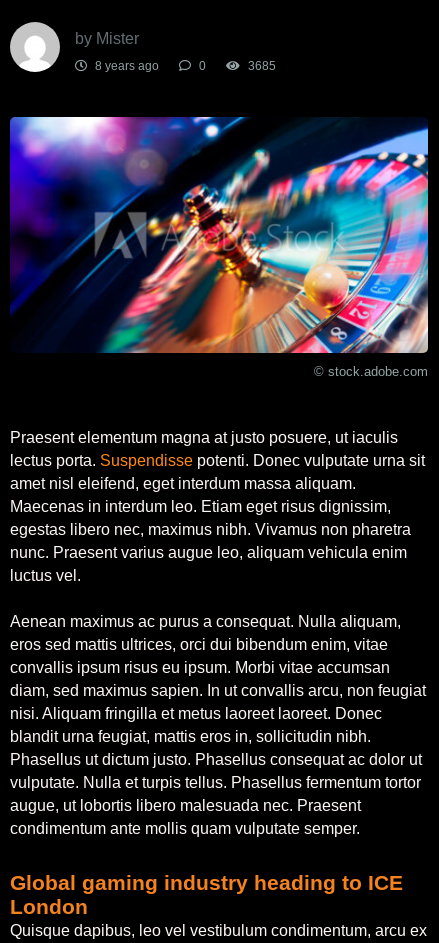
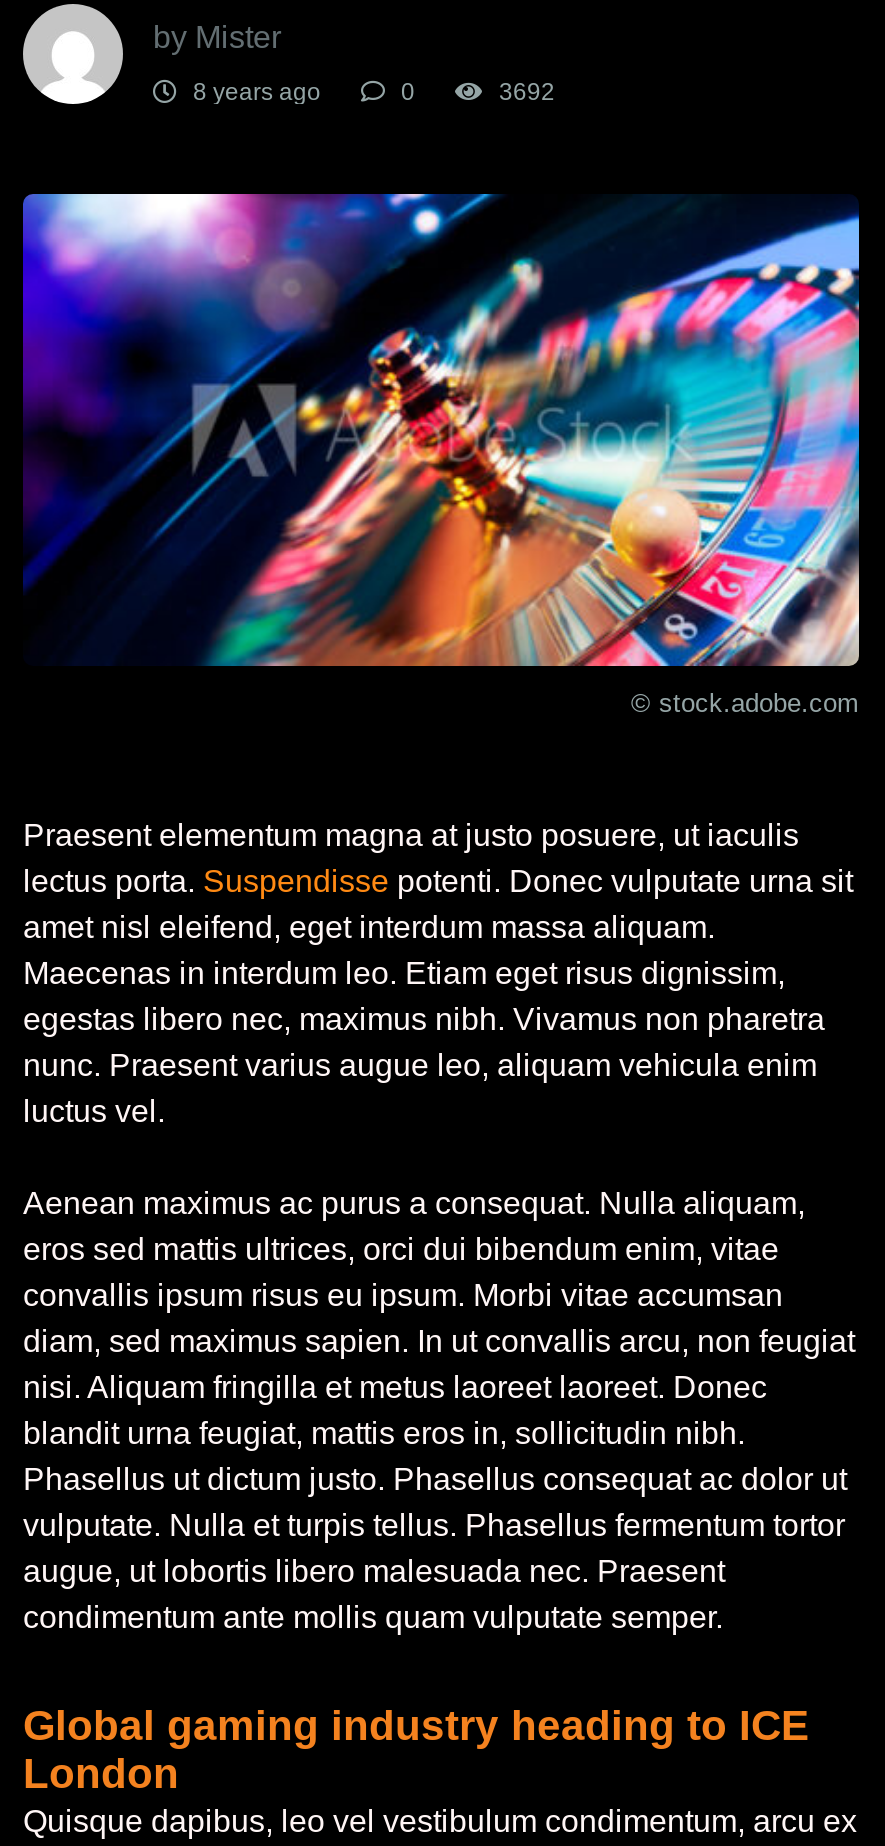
[245,59,276,73] 3685 -> [493,78,555,106] 3692

